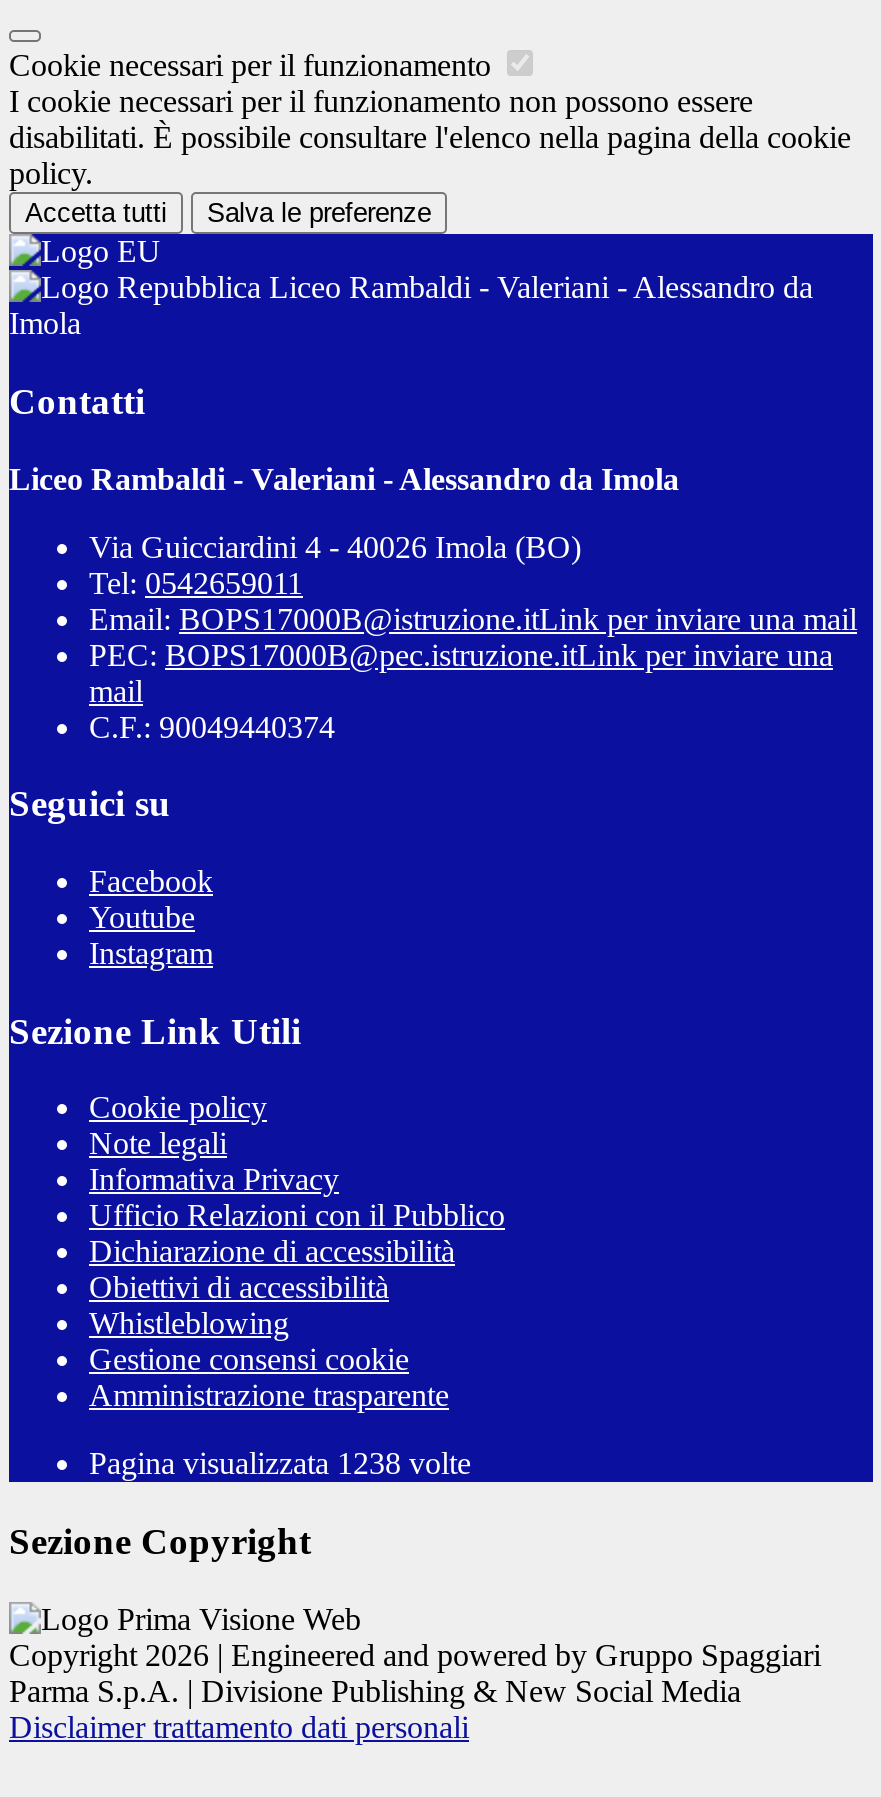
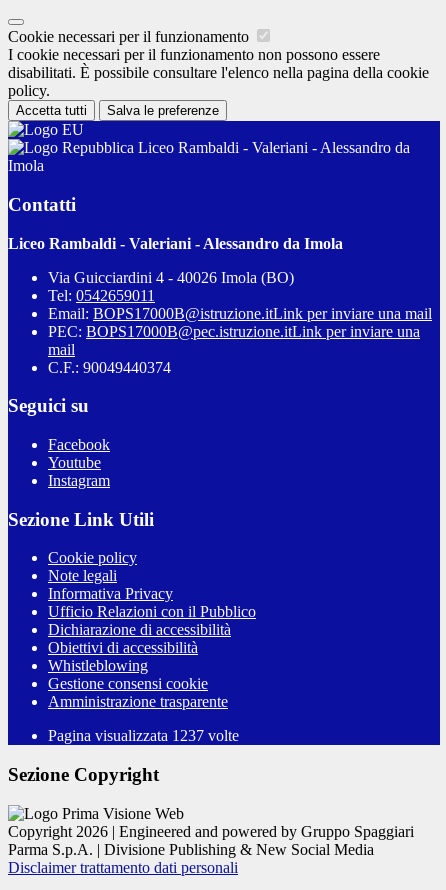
[89,1447,471,1481] Pagina visualizzata 1238 volte -> [48,727,239,744] Pagina visualizzata 1237 volte

